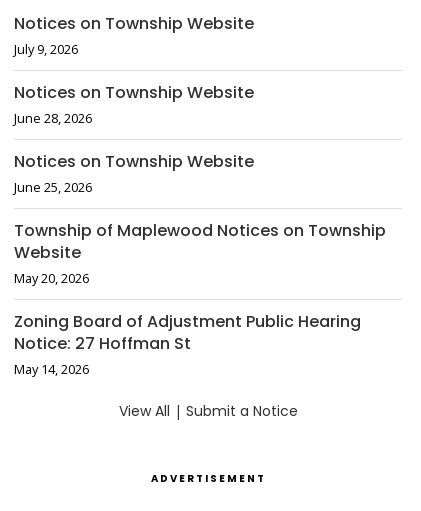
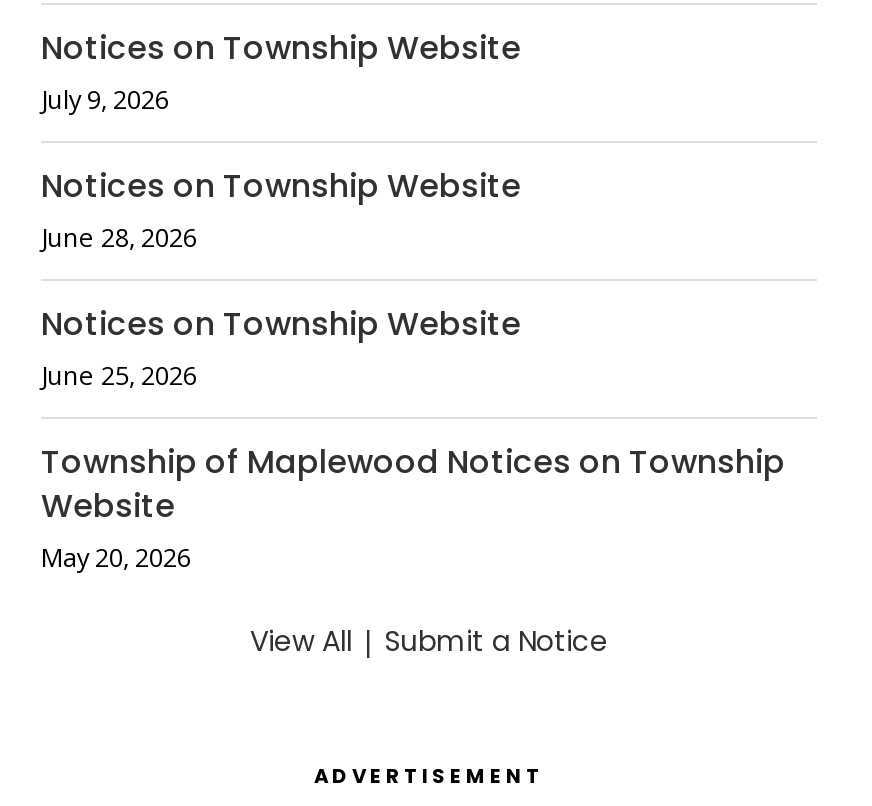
[14,310,361,378] Zoning Board of Adjustment Public Hearing | Notice: 27 Hoffman St | May 14, 2026 -> none

